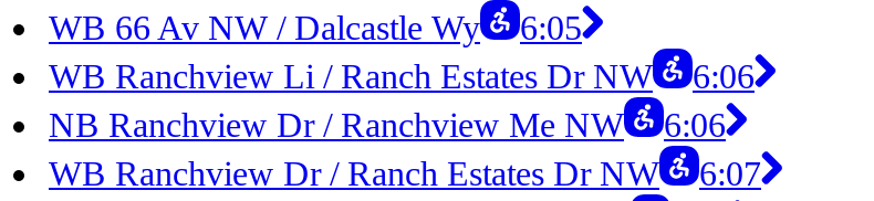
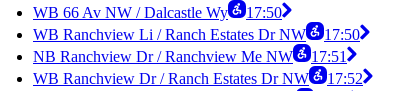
[49,9,582,47] WB 66 Av NW / Dalcastle Wy 6:05 -> [33,4,282,21] WB 66 Av NW / Dalcastle Wy 17:50
[49,58,755,95] WB Ranchview Li / Ranch Estates Dr NW 6:06 -> [33,26,360,43] WB Ranchview Li / Ranch Estates Dr NW 17:50
[49,106,726,144] NB Ranchview Dr / Ranchview Me NW 6:06 -> [33,48,347,65] NB Ranchview Dr / Ranchview Me NW 17:51
[49,155,761,193] WB Ranchview Dr / Ranch Estates Dr NW 6:07 -> [33,70,363,87] WB Ranchview Dr / Ranch Estates Dr NW 17:52

